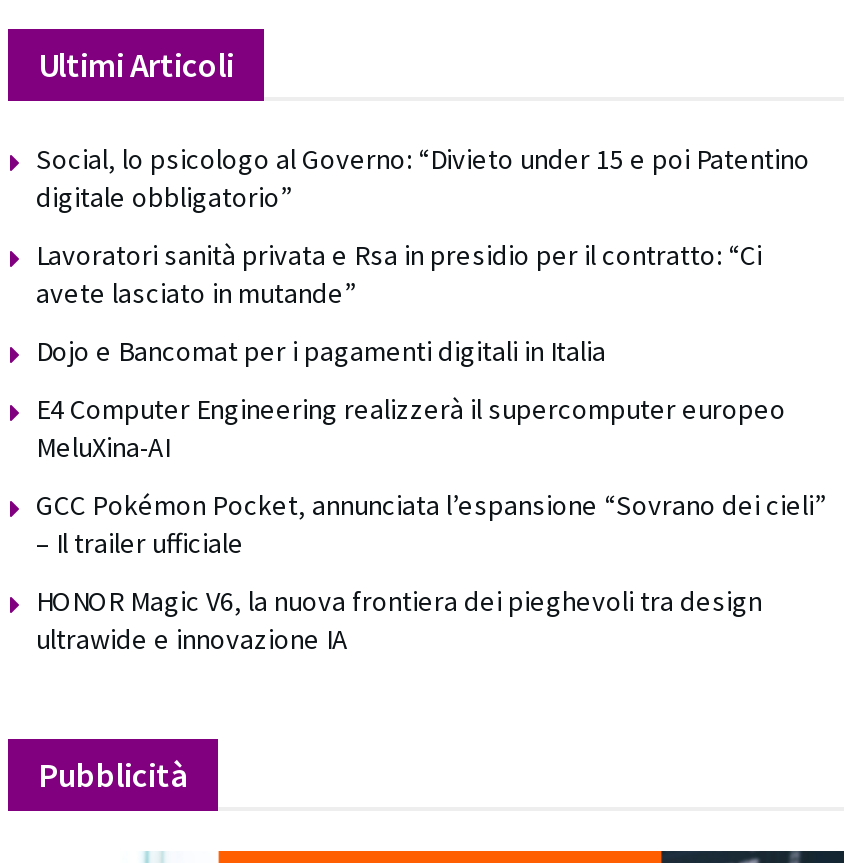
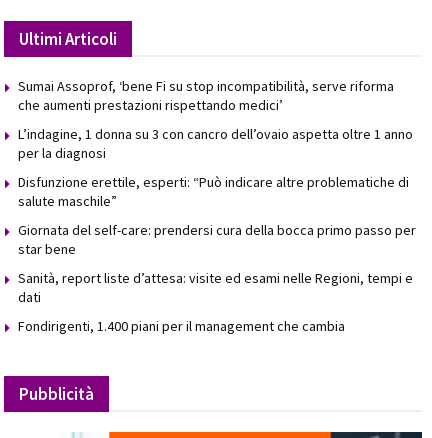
[36,141,810,215] Social, lo psicologo al Governo: “Divieto under 15 e poi Patentino | digitale obbligatorio” -> [18,77,394,114] Sumai Assoprof, ‘bene Fi su stop incompatibilità, serve riforma | che aumenti prestazioni rispettando medici’
[36,237,762,311] Lavoratori sanità privata e Rsa in presidio per il contratto: “Ci | avete lasciato in mutande” -> [18,125,413,162] L’indagine, 1 donna su 3 con cancro dell’ovaio aspetta oltre 1 anno | per la diagnosi
[36,333,606,369] Dojo e Bancomat per i pagamenti digitali in Italia -> [18,173,409,210] Disfunzione erettile, esperti: “Può indicare altre problematiche di | salute maschile”
[36,391,786,465] E4 Computer Engineering realizzerà il supercomputer europeo | MeluXina-AI -> [18,221,416,258] Giornata del self-care: prendersi cura della bocca primo passo per | star bene
[36,487,826,561] GCC Pokémon Pocket, annunciata l’espansione “Sovrano dei cieli” | – Il trailer ufficiale -> [18,269,413,306] Sanità, report liste d’attesa: visite ed esami nelle Regioni, tempi e | dati
[36,583,762,657] HONOR Magic V6, la nuova frontiera dei pieghevoli tra design | ultrawide e innovazione IA -> [18,317,345,335] Fondirigenti, 1.400 piani per il management che cambia

